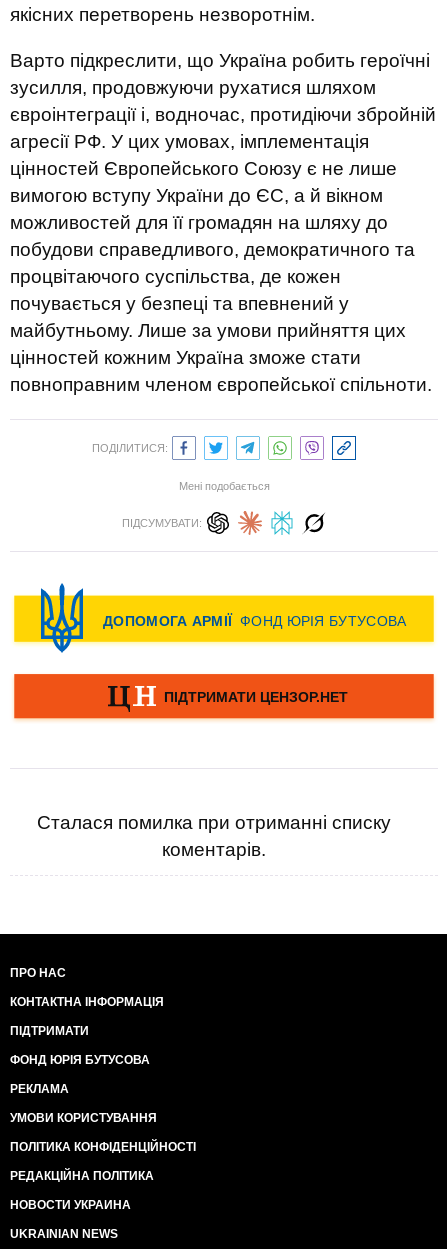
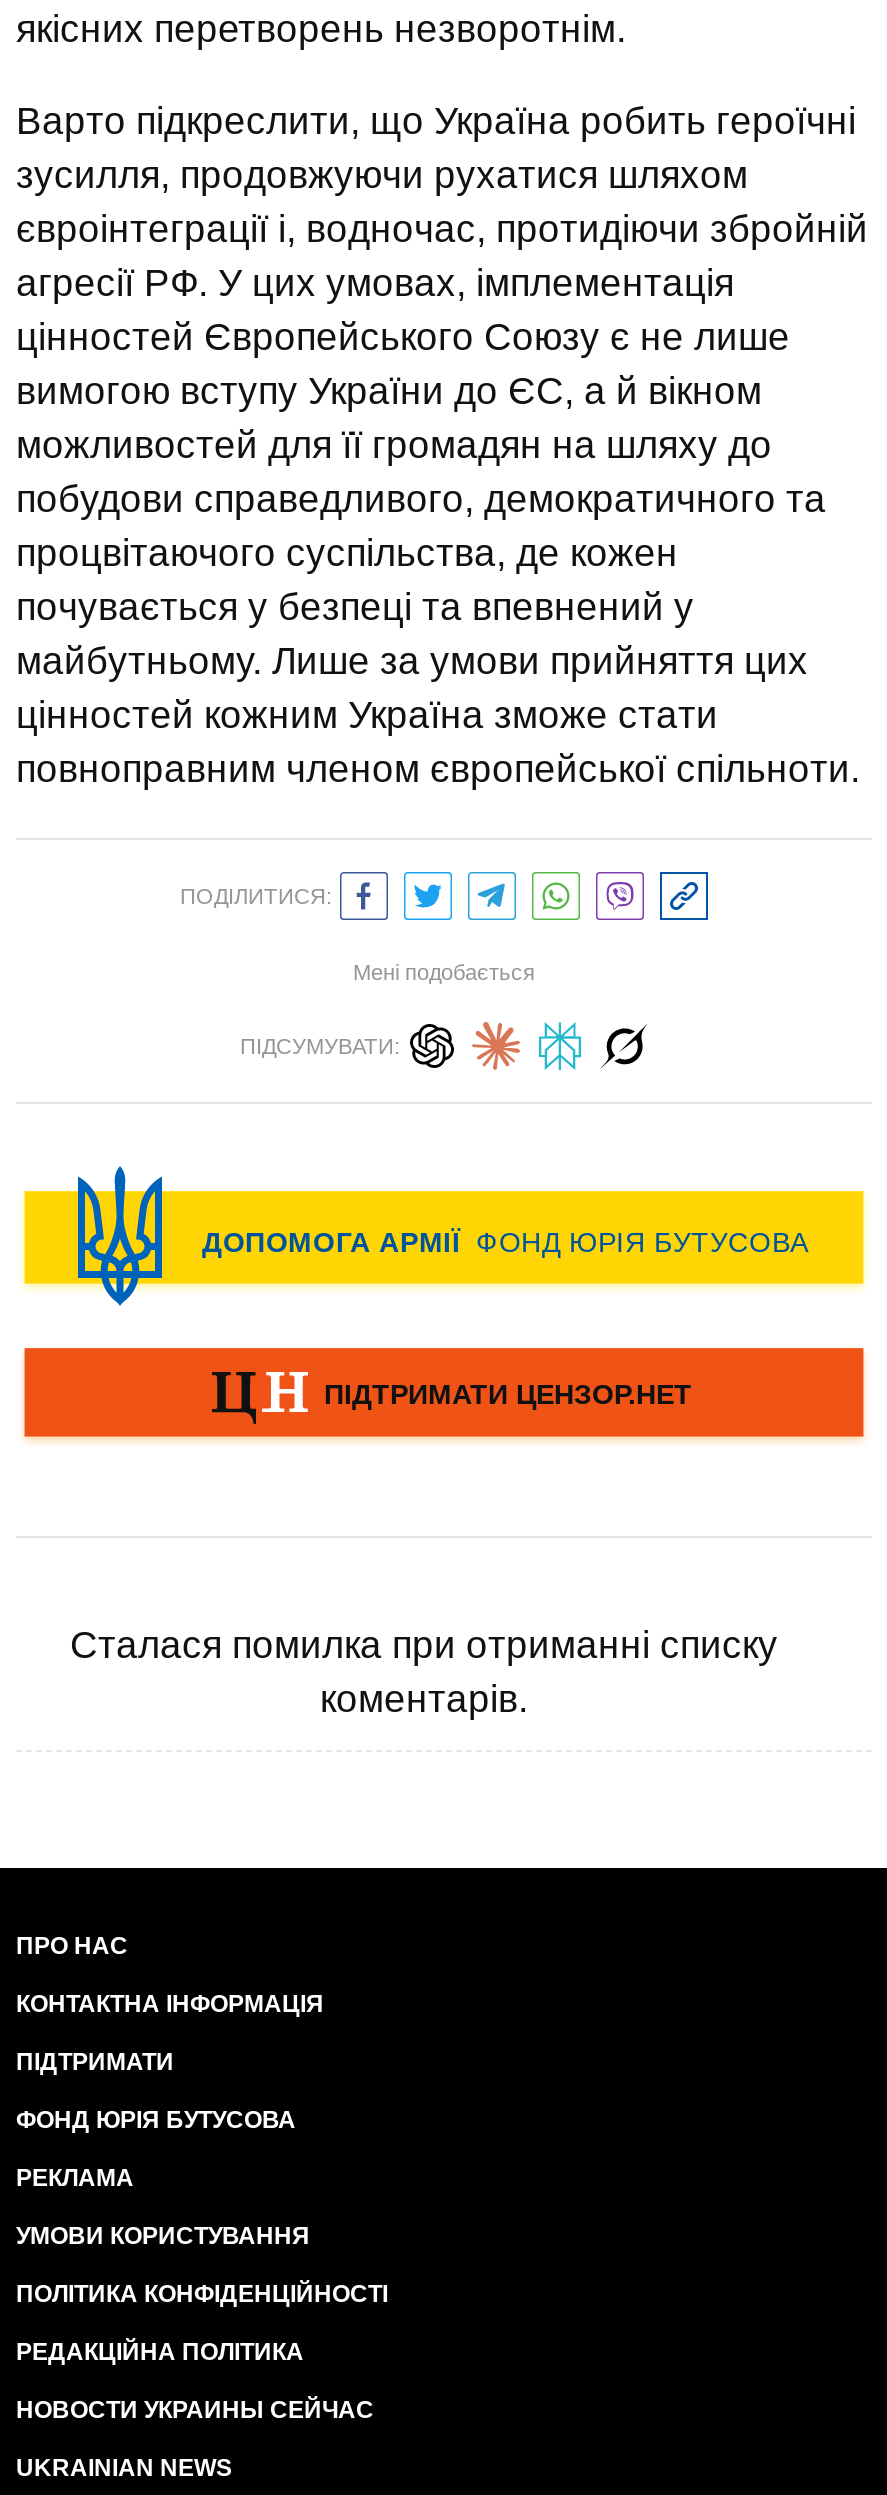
[10,1198,131,1212] НОВОСТИ УКРАИНА -> [16,2396,374,2424] НОВОСТИ УКРАИНЫ СЕЙЧАС

